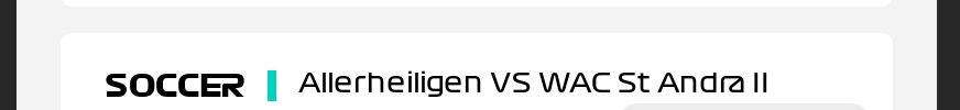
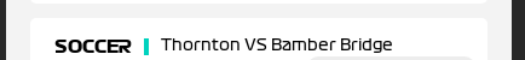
[298,70,770,97] Allerheiligen VS WAC St Andra II -> [161,38,393,53] Thornton VS Bamber Bridge

